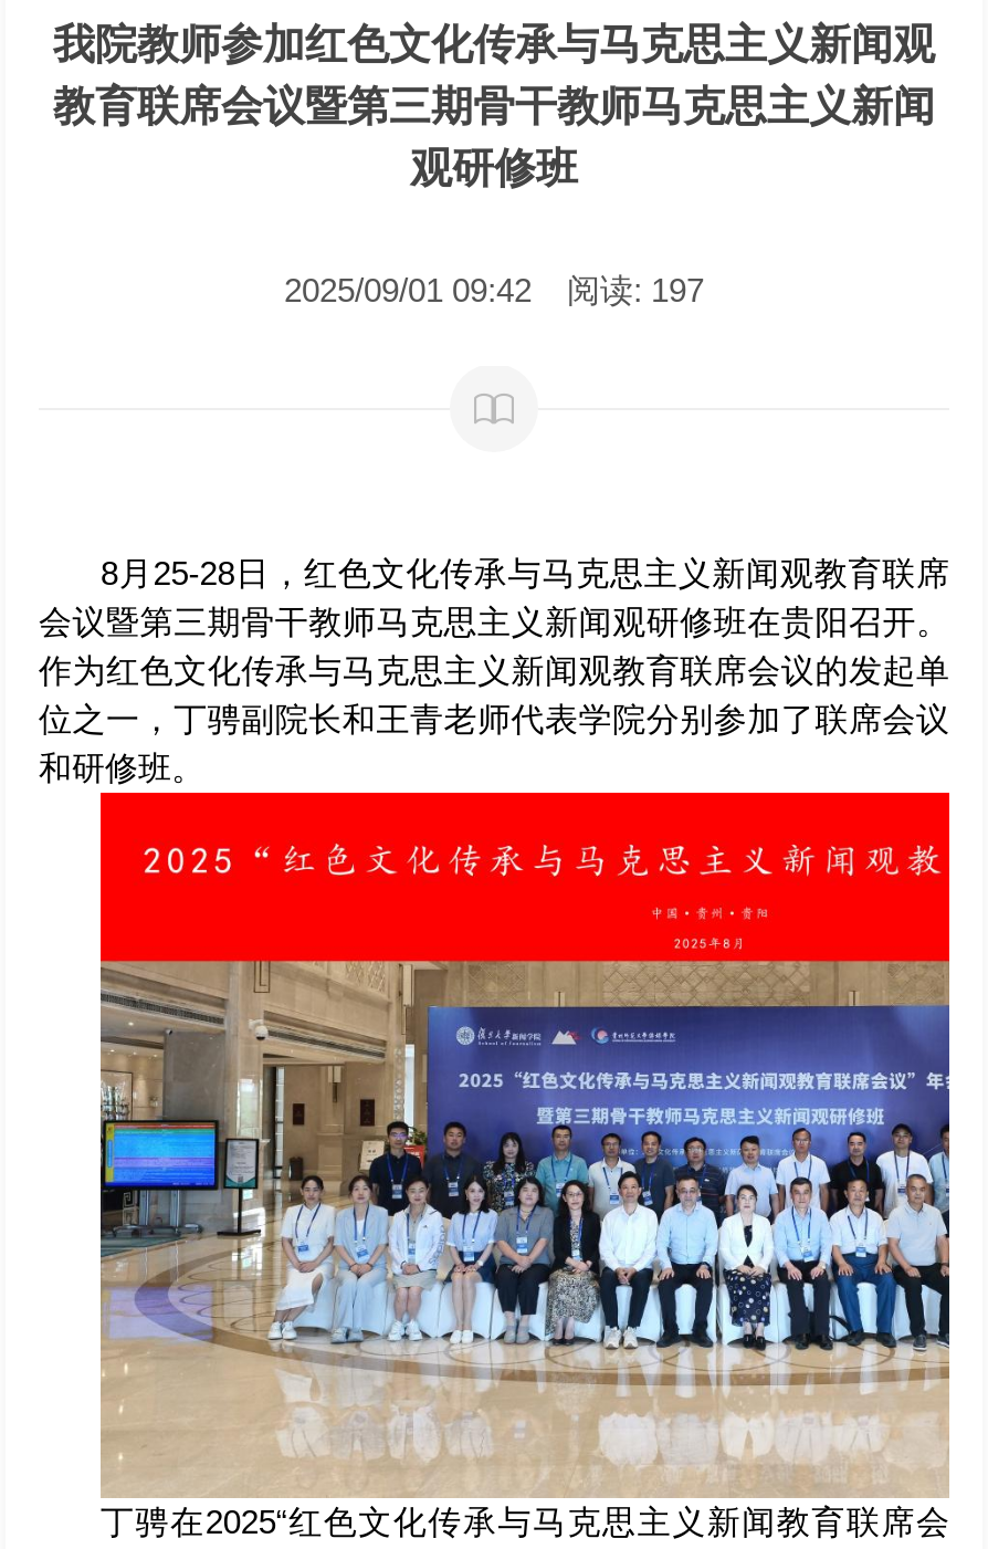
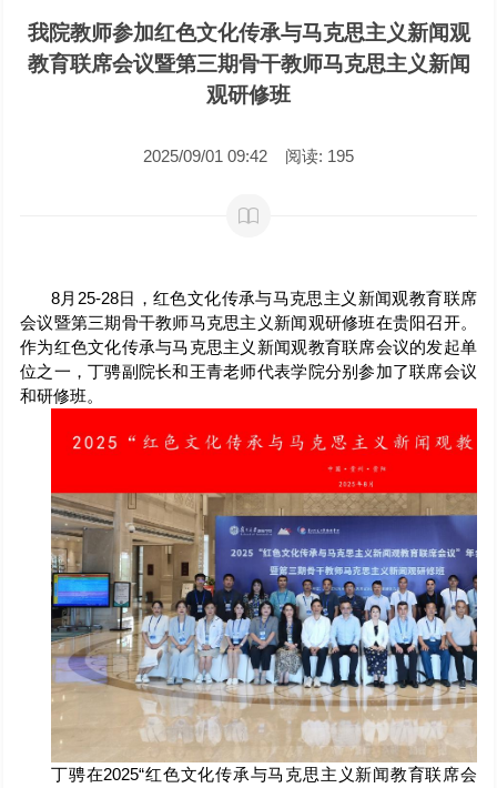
[284,271,704,308] 2025/09/01 09:42 阅读: 197 -> [143,147,354,165] 2025/09/01 09:42 阅读: 195

